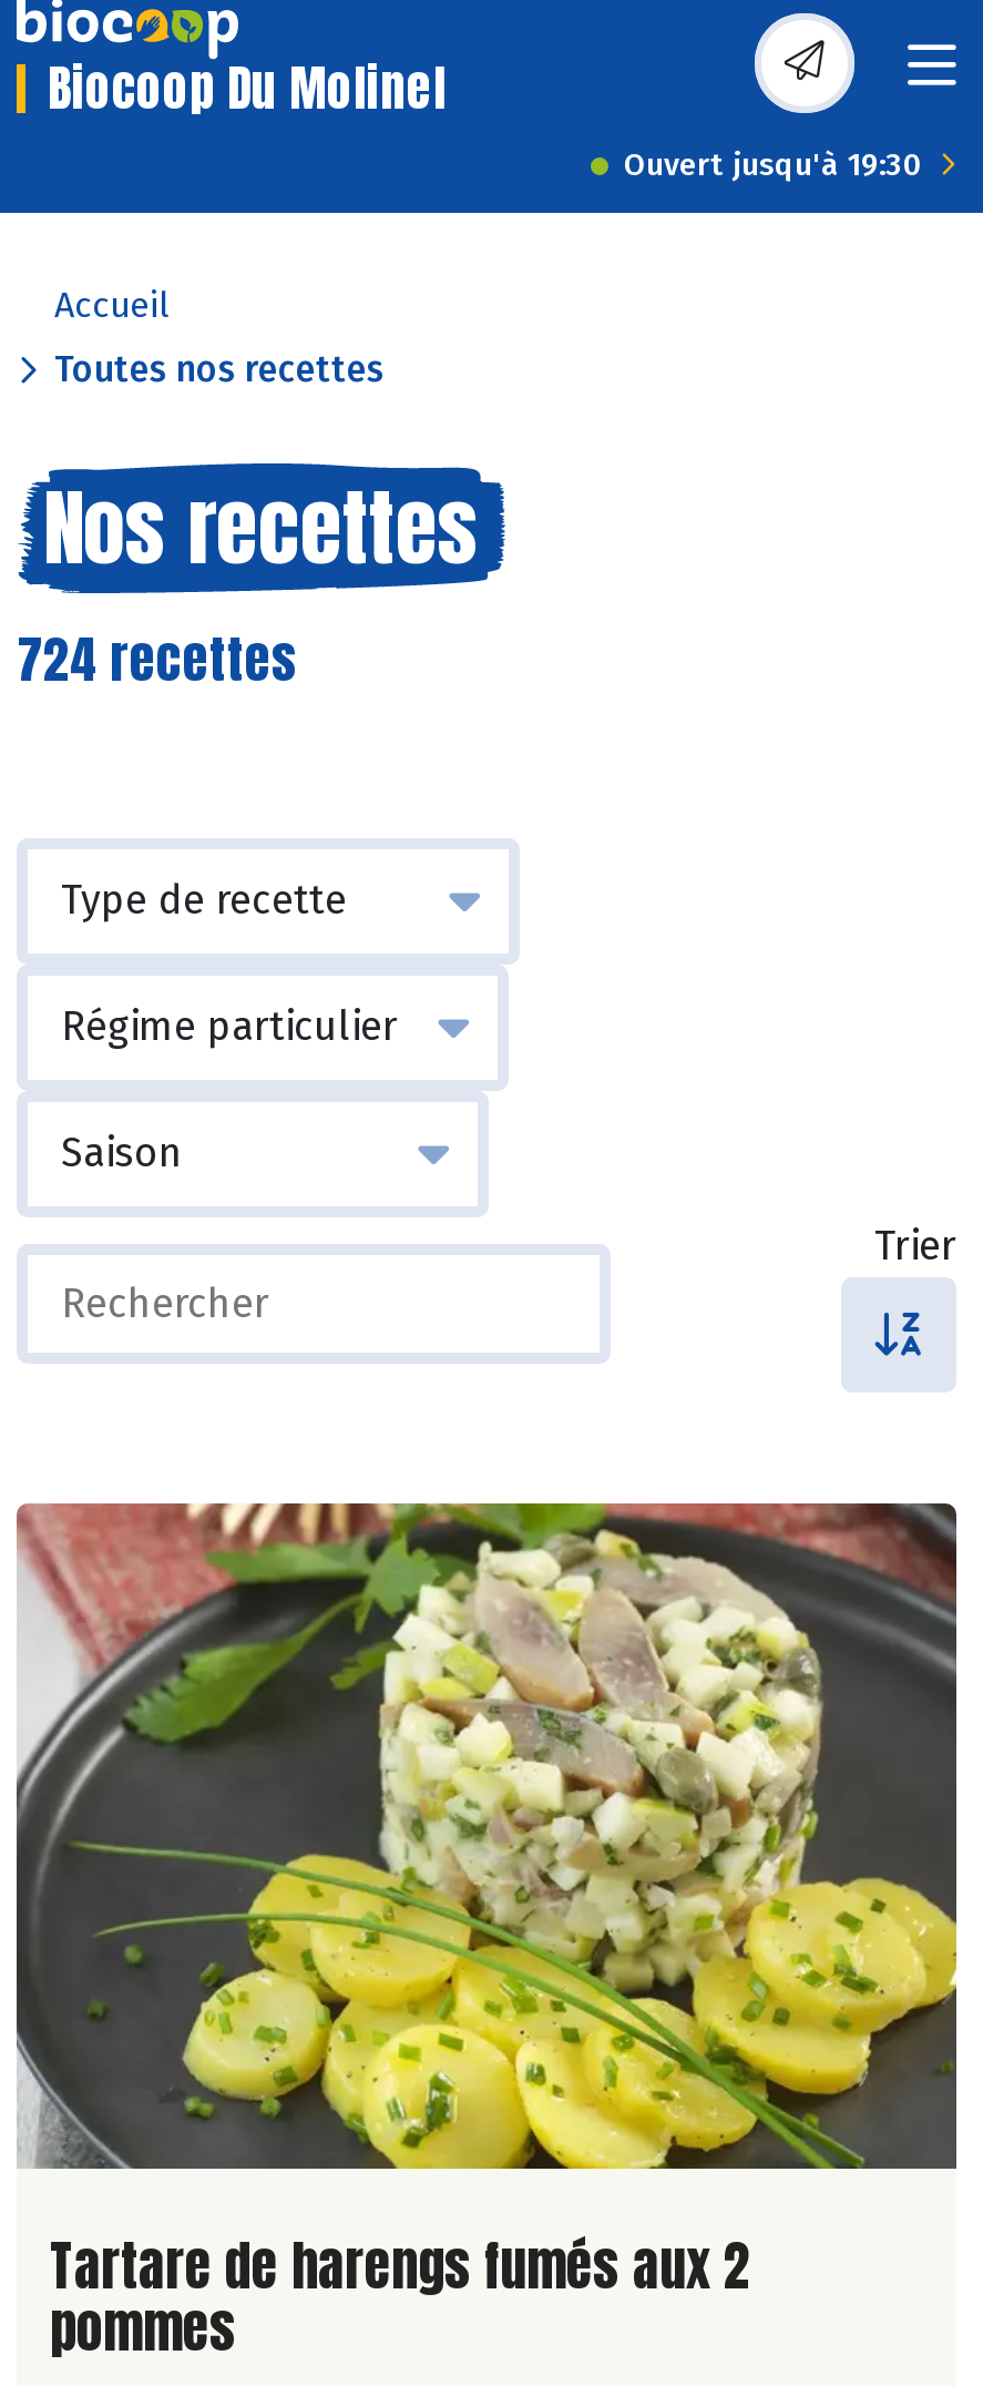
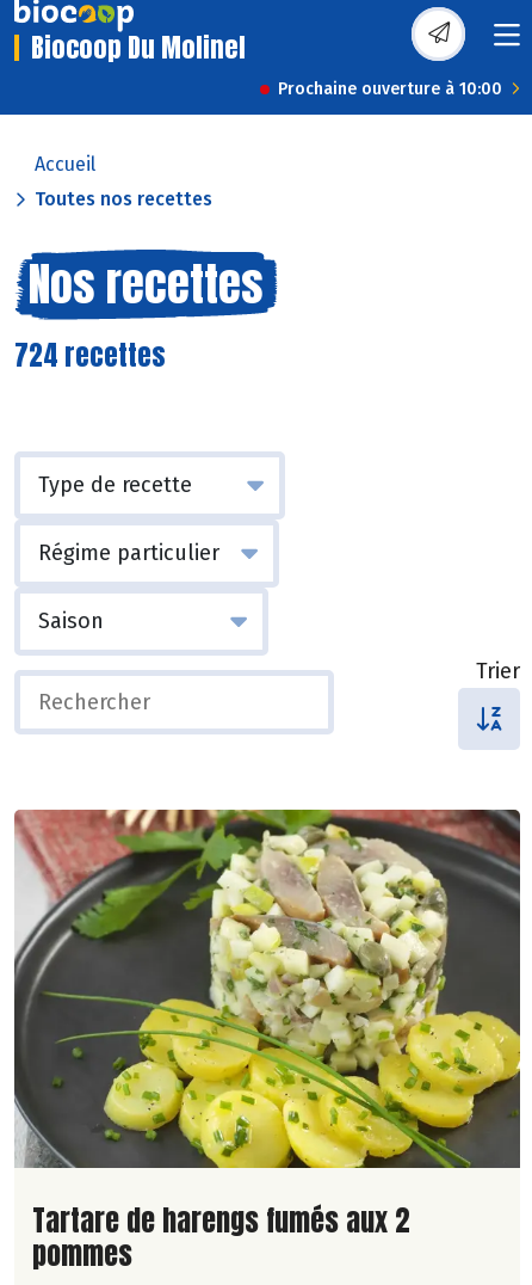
[624,146,923,184] Ouvert jusqu'à 19:30 -> [278,79,502,99] Prochaine ouverture à 10:00

